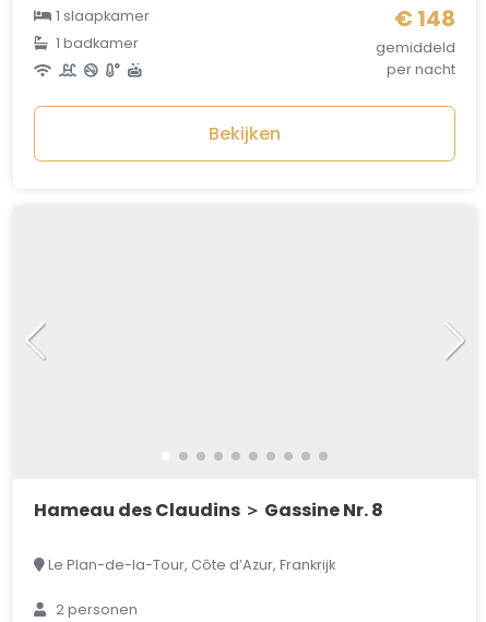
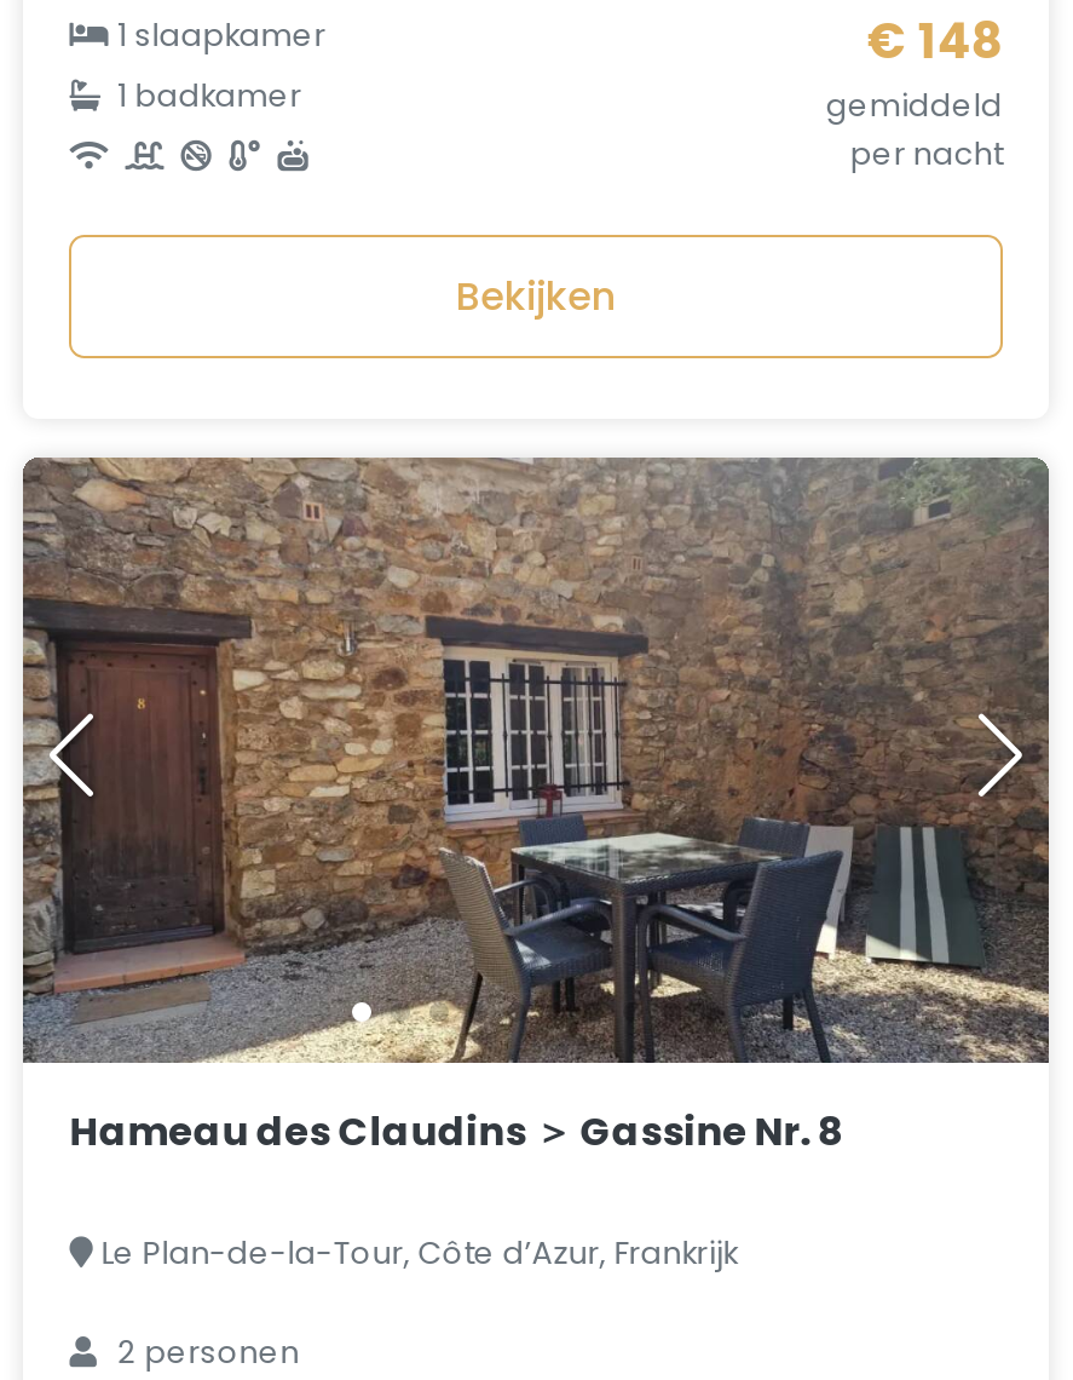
none -> [21,455,1051,1065] [image]

